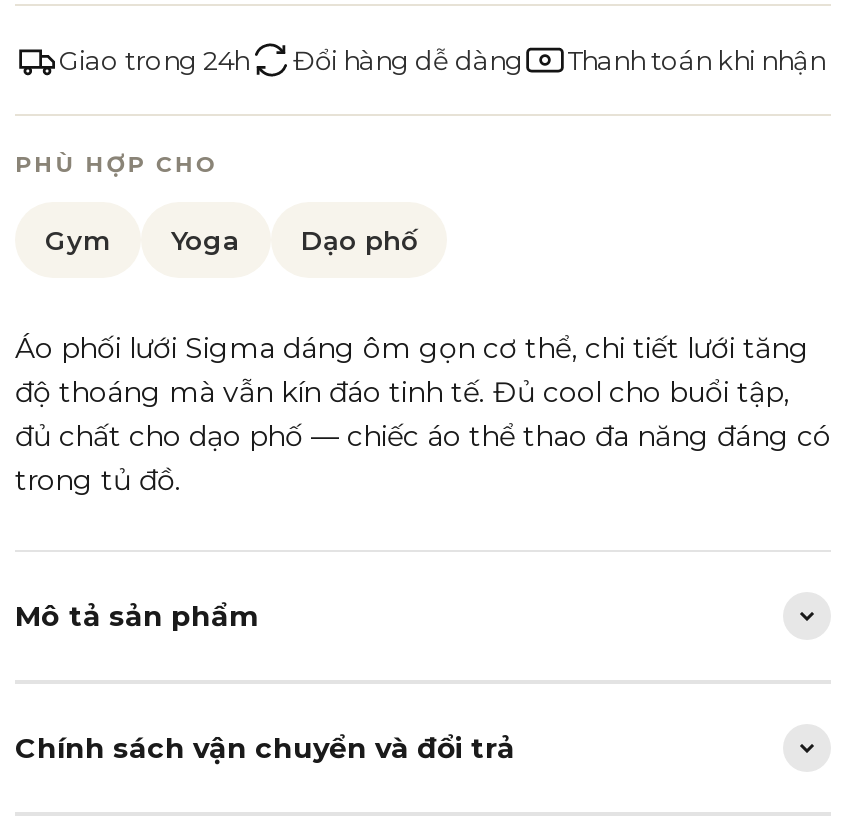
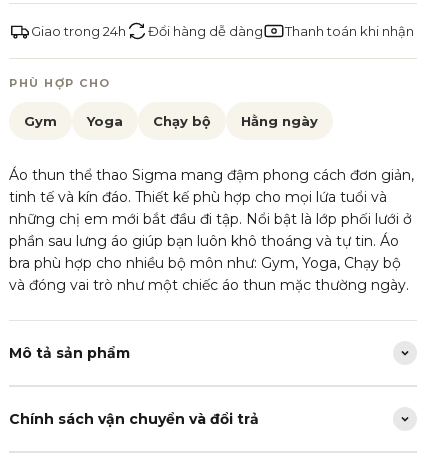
[301,224,417,256] Dạo phố -> [153,113,318,129] Chạy bộ | Hằng ngày
[15,330,831,498] Áo phối lưới Sigma dáng ôm gọn cơ thể, chi tiết lưới tăng | độ thoáng mà vẫn kín đáo tinh tế. Đủ cool cho buổi tập, | đủ chất cho dạo phố — chiếc áo thể thao đa năng đáng có | trong tủ đồ. -> [9,166,414,294] Áo thun thể thao Sigma mang đậm phong cách đơn giản, | tinh tế và kín đáo. Thiết kế phù hợp cho mọi lứa tuổi và | những chị em mới bắt đầu đi tập. Nổi bật là lớp phối lưới ở | phần sau lưng áo giúp bạn luôn khô thoáng và tự tin. Áo | bra phù hợp cho nhiều bộ môn như: Gym, Yoga, Chạy bộ | và đóng vai trò như một chiếc áo thun mặc thường ngày.

